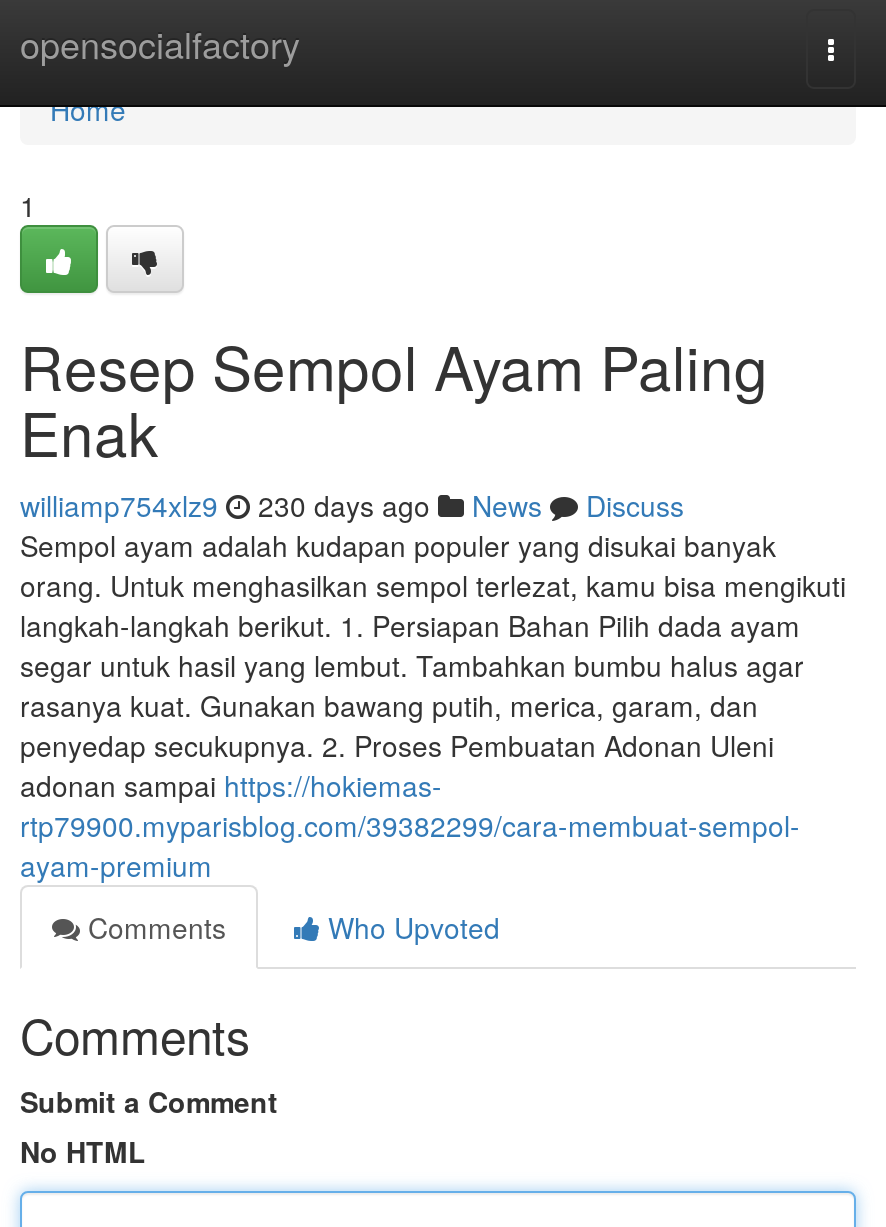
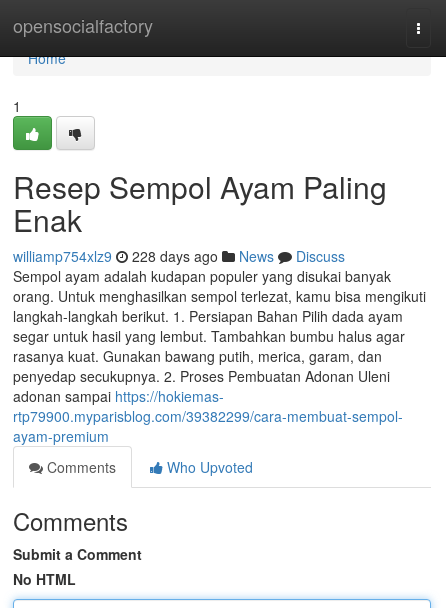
[20,485,684,525] williamp754xlz9 230 days ago News Discuss -> [13,246,345,266] williamp754xlz9 228 days ago News Discuss

